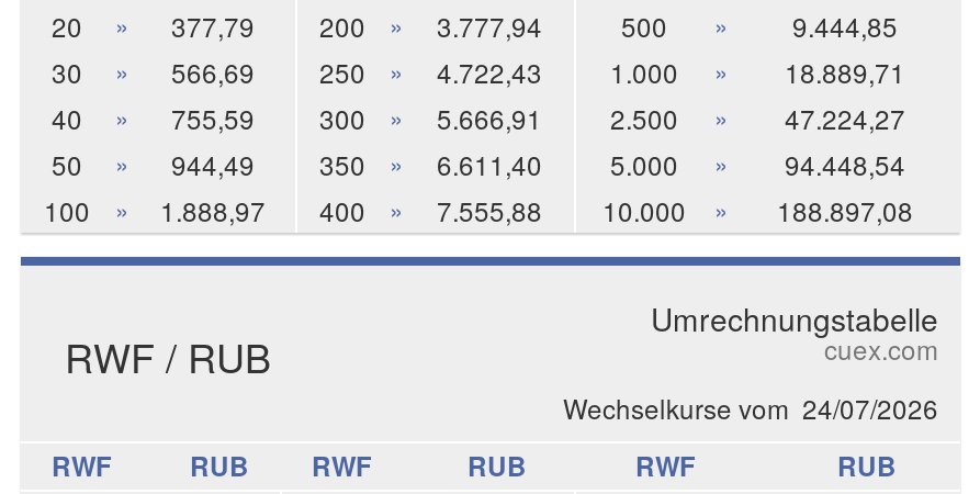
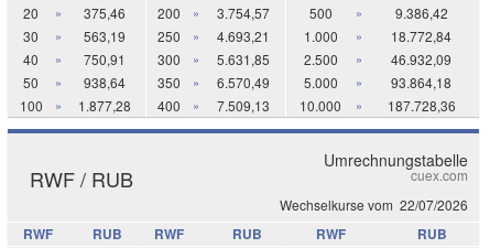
[171,7,255,44] 377,79 -> [83,3,125,22] 375,46
[437,7,542,44] 3.777,94 -> [216,3,269,22] 3.754,57
[792,7,898,44] 9.444,85 -> [395,3,448,22] 9.386,42
[171,53,255,90] 566,69 -> [83,26,125,45] 563,19
[437,53,542,90] 4.722,43 -> [216,26,269,45] 4.693,21
[785,53,905,90] 18.889,71 -> [391,26,451,45] 18.772,84
[171,99,255,136] 755,59 -> [83,50,125,68] 750,91
[437,99,542,136] 5.666,91 -> [216,50,269,68] 5.631,85
[785,99,905,136] 47.224,27 -> [391,50,451,68] 46.932,09
[171,145,255,182] 944,49 -> [83,73,125,91] 938,64
[437,145,542,182] 6.611,40 -> [216,73,269,91] 6.570,49
[785,145,905,182] 94.448,54 -> [391,73,451,91] 93.864,18
[160,191,266,228] 1.888,97 -> [78,96,130,115] 1.877,28
[437,191,542,228] 7.555,88 -> [216,96,269,115] 7.509,13
[777,191,913,228] 188.897,08 -> [387,96,455,115] 187.728,36
[563,389,938,426] Wechselkurse vom 24/07/2026 -> [280,195,468,214] Wechselkurse vom 22/07/2026

